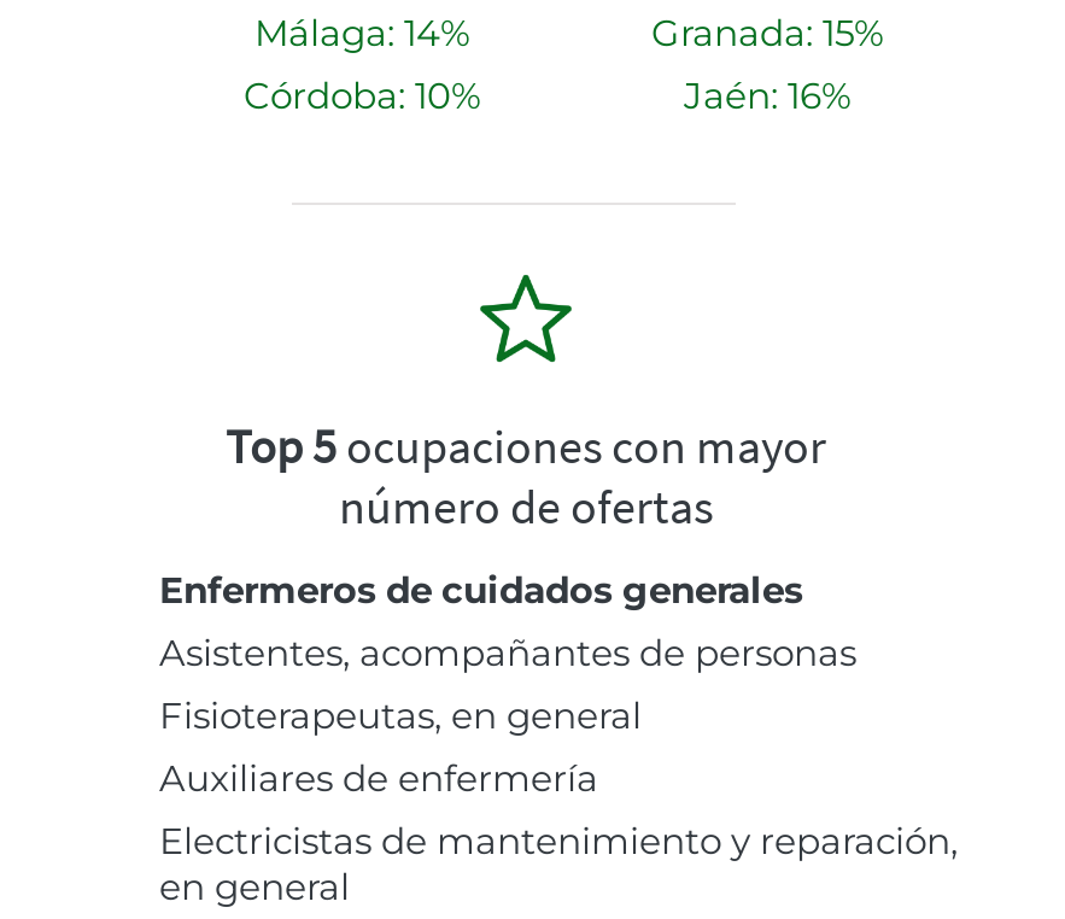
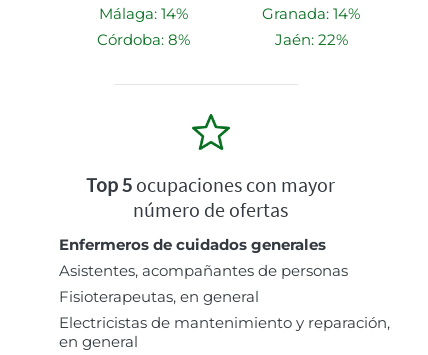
[651,10,883,56] Granada: 15% -> [262,4,360,23] Granada: 14%
[244,73,480,119] Córdoba: 10% -> [96,30,189,49] Córdoba: 8%
[684,73,850,119] Jaén: 16% -> [274,30,347,49] Jaén: 22%
[159,755,598,801] Auxiliares de enfermería -> none

